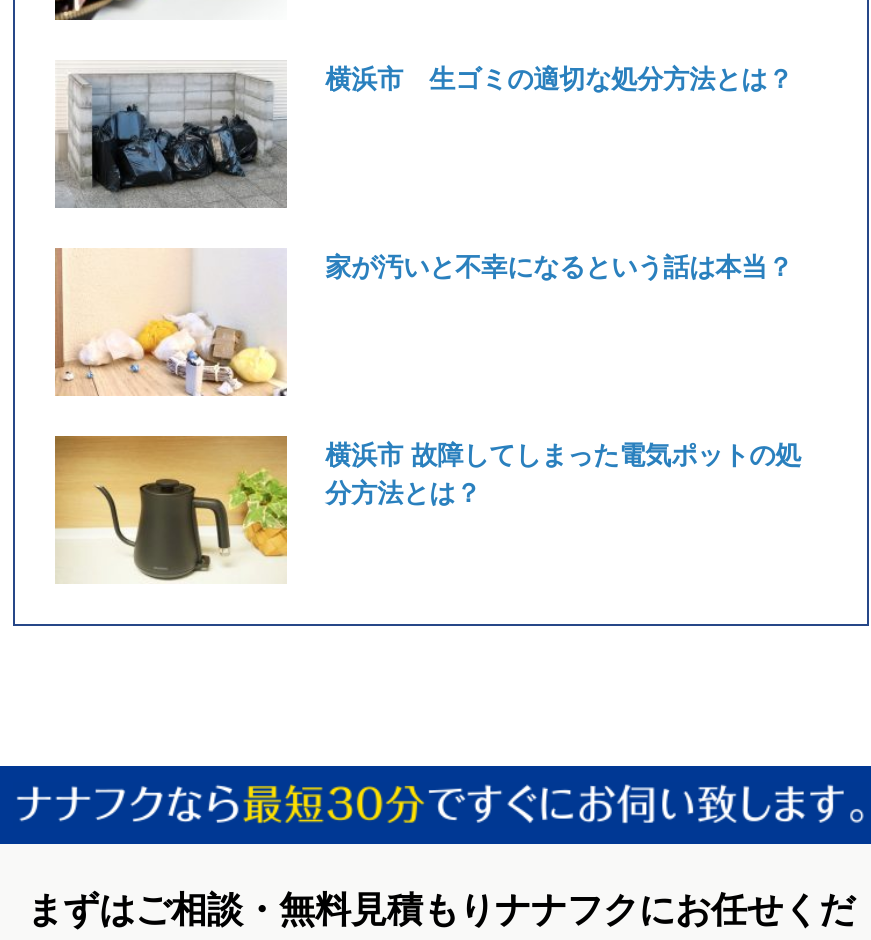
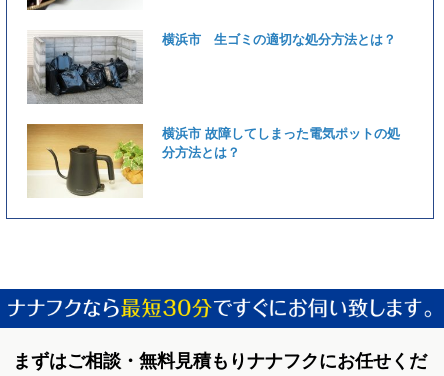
[55,250,793,396] [image] | 家が汚いと不幸になるという話は本当？ -> none

